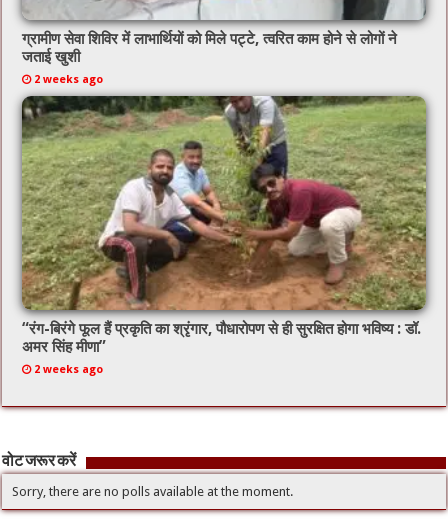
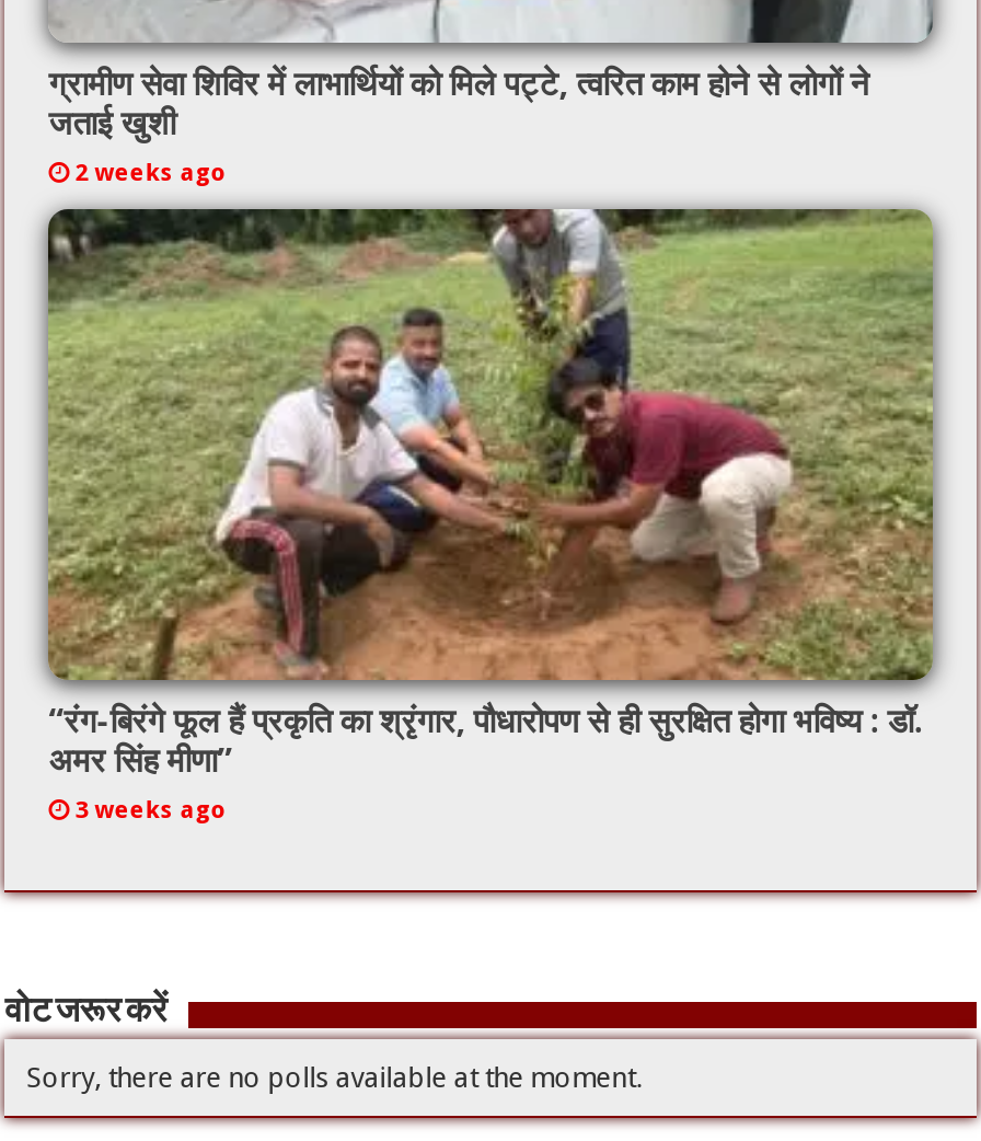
[34,363,103,376] 2 weeks ago -> [75,796,226,825] 3 weeks ago

